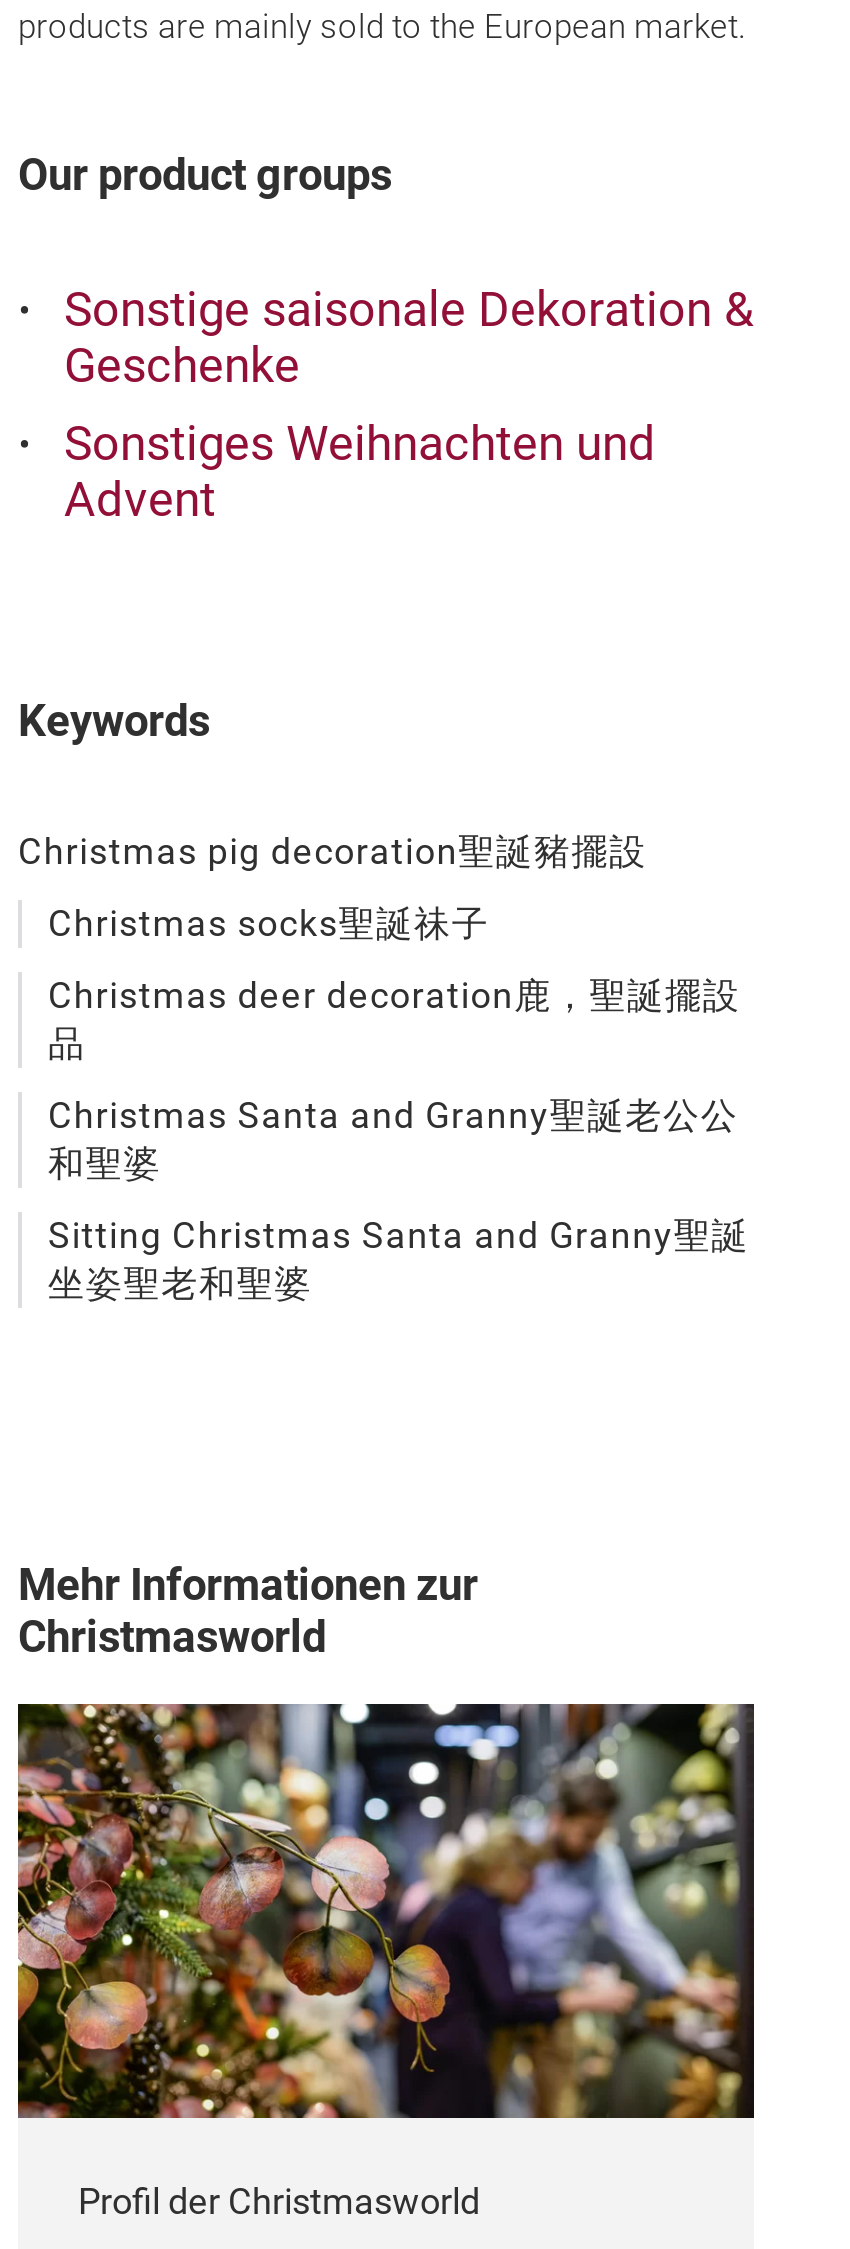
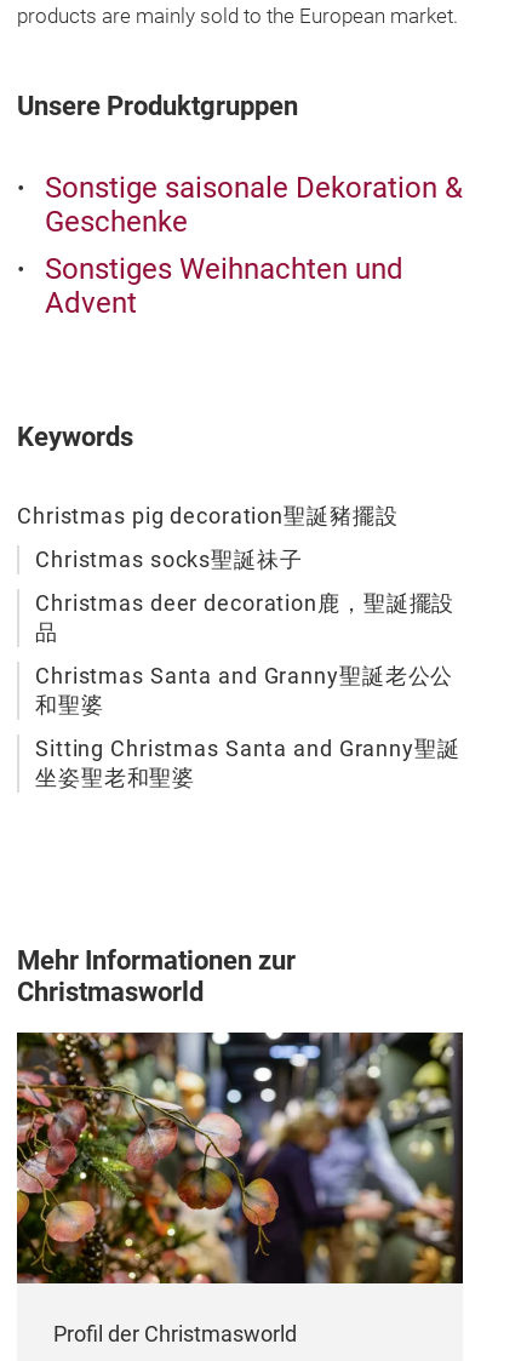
[18,150,392,200] Our product groups -> [17,91,298,121] Unsere Produktgruppen

